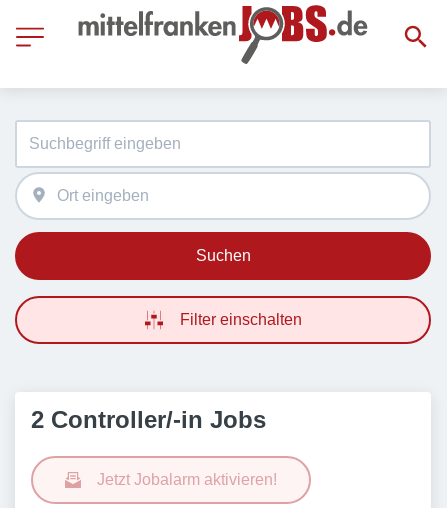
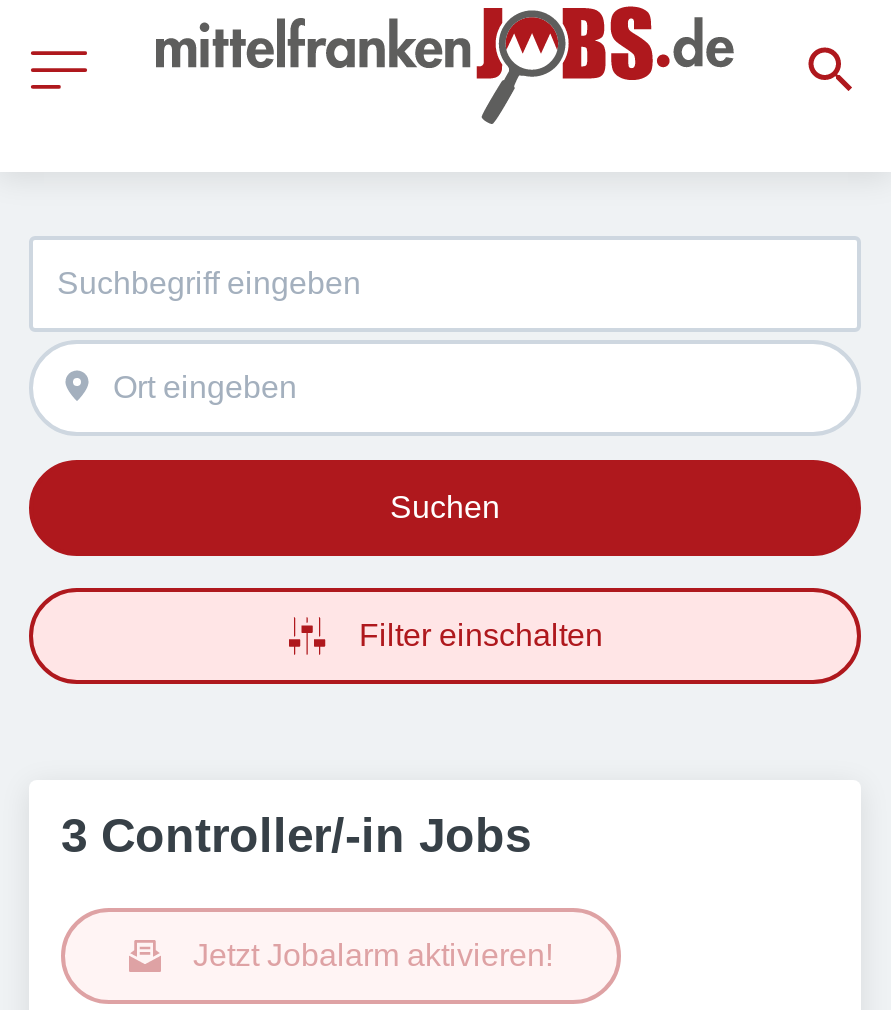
[31,406,266,433] 2 Controller/-in Jobs -> [61,808,531,862] 3 Controller/-in Jobs

